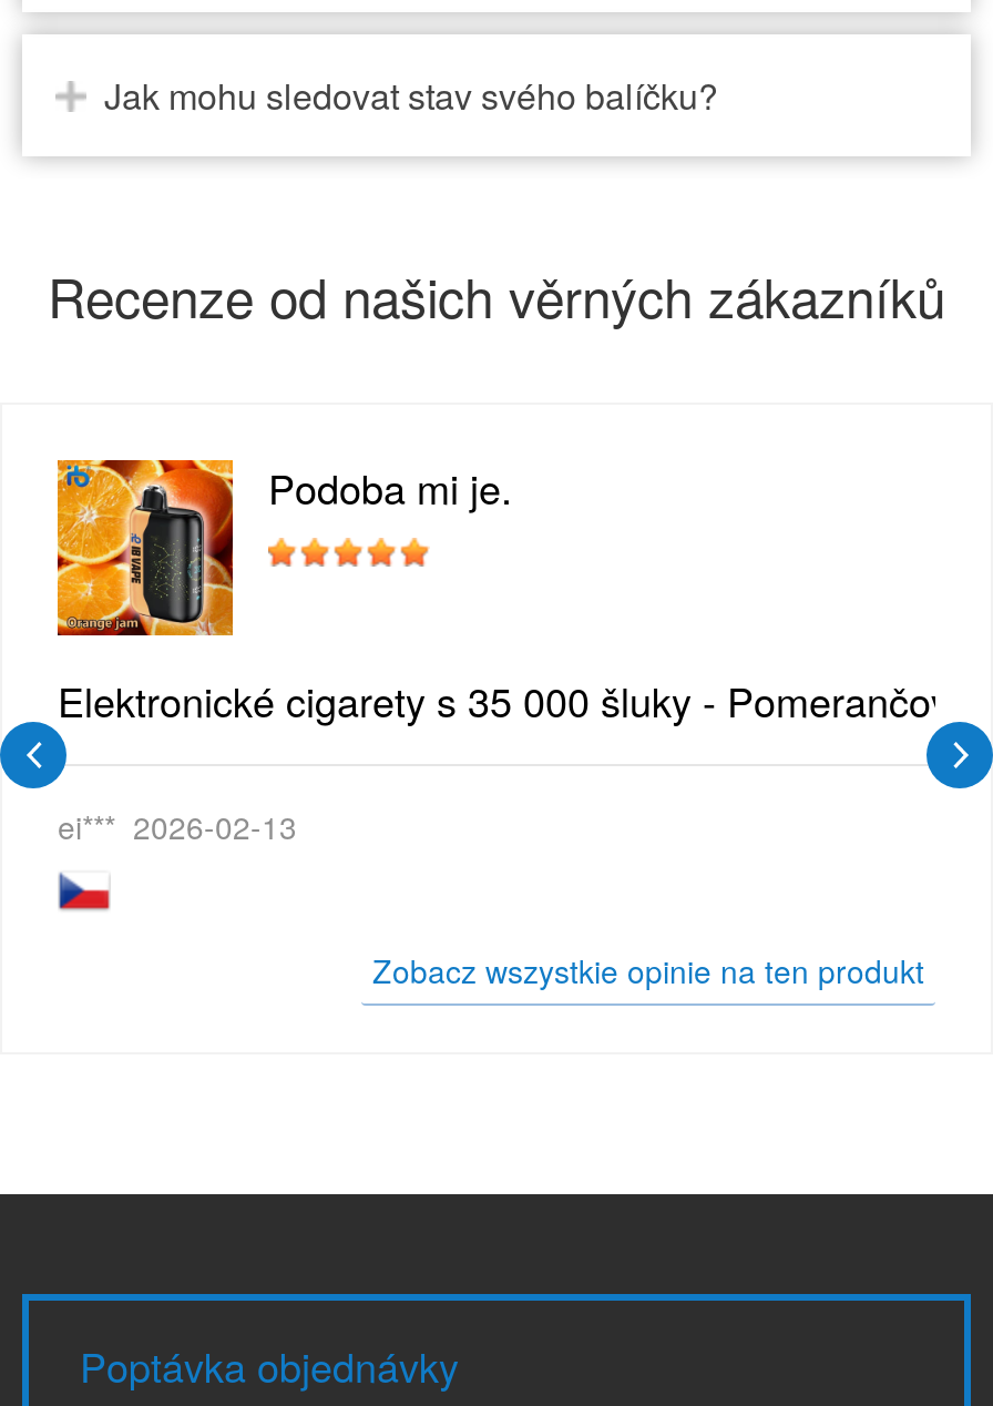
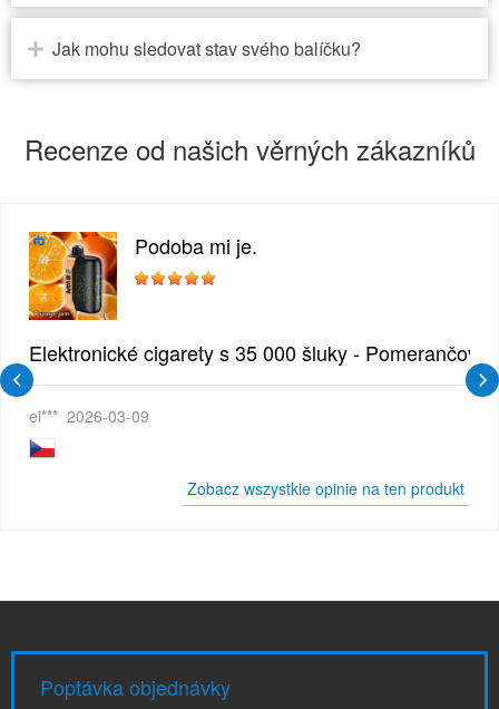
[58,804,297,849] ei*** 2026-02-13 -> [29,405,149,427] ei*** 2026-03-09

